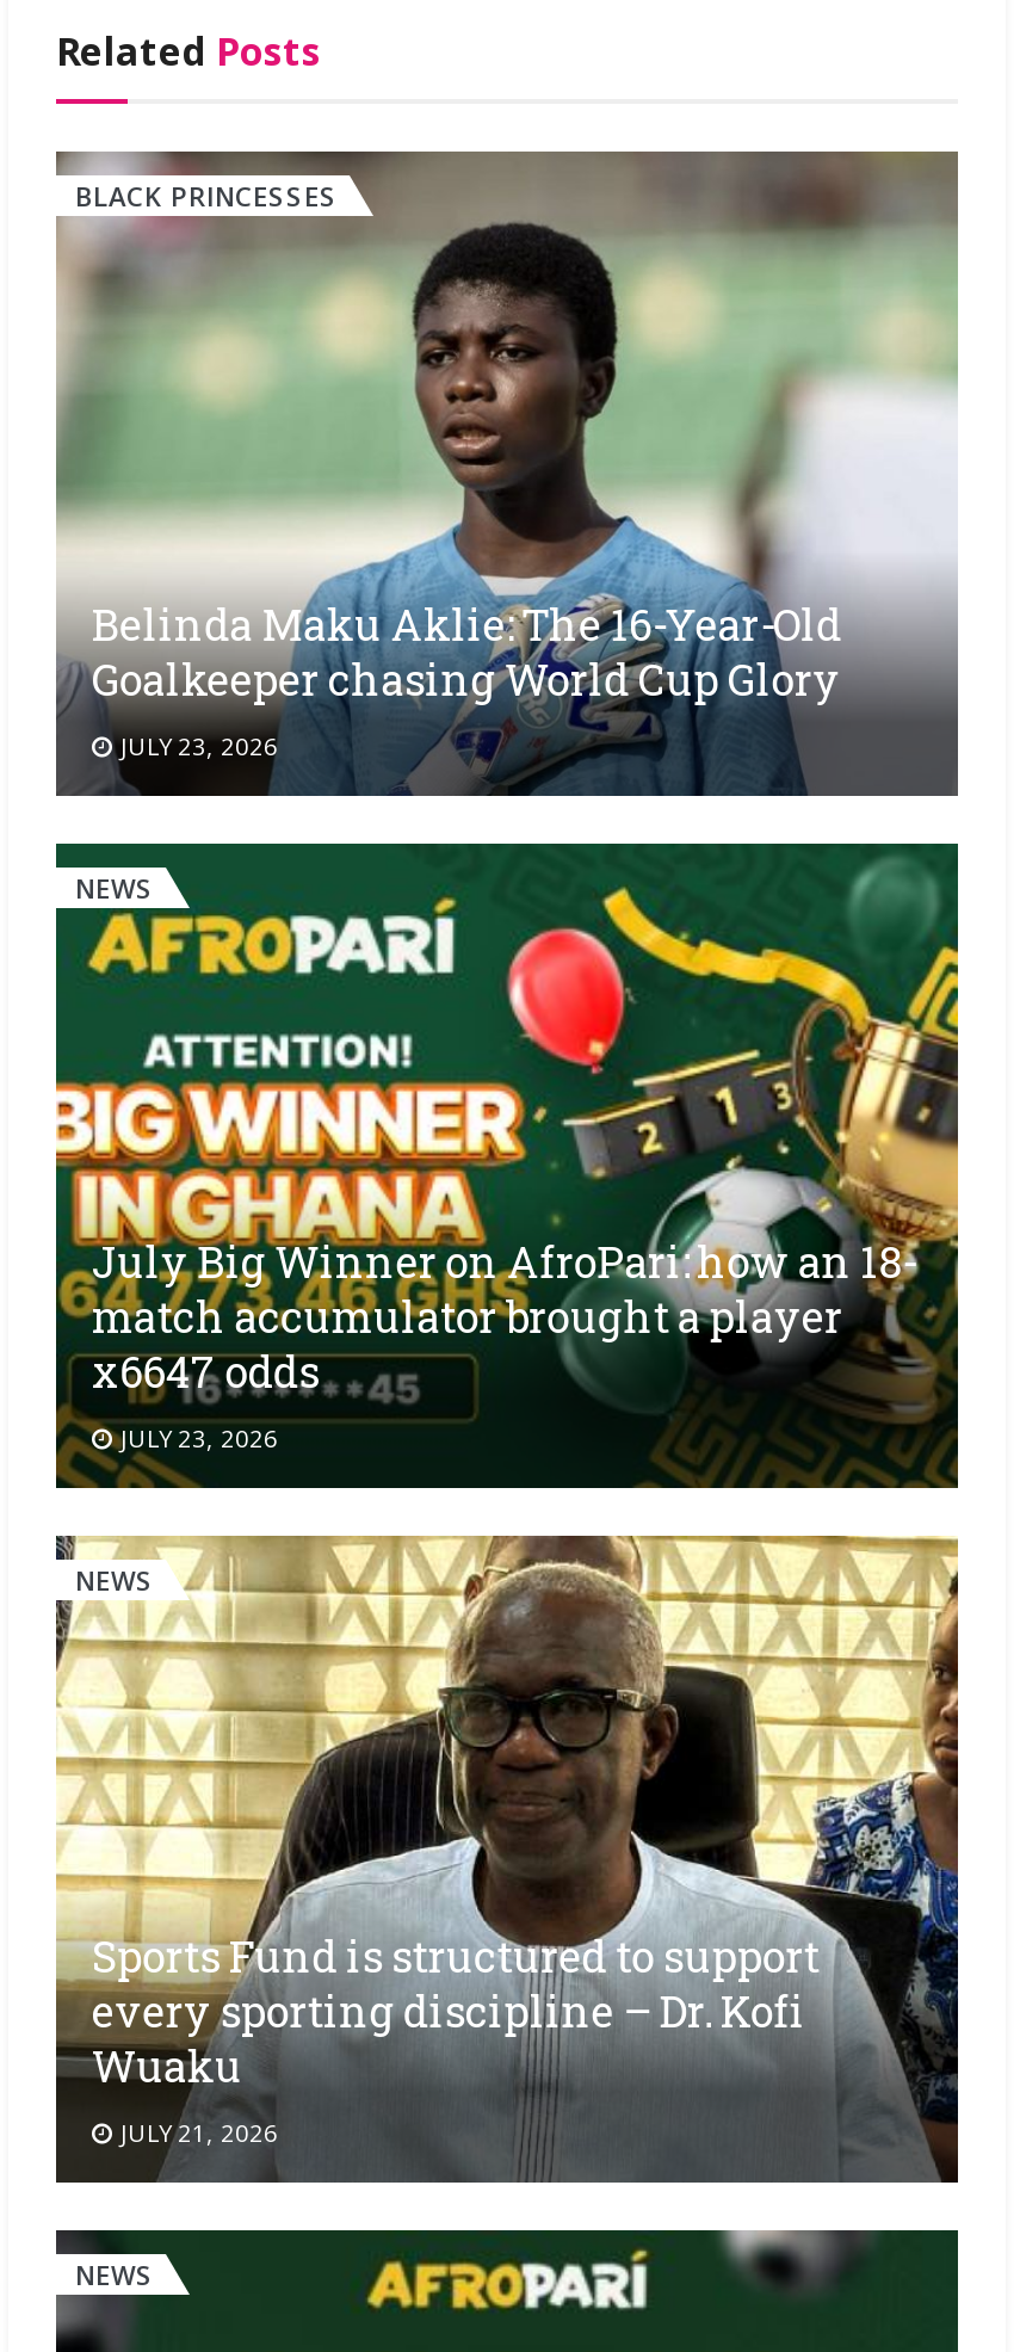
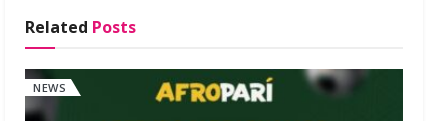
[54,150,960,800] [image] | BLACK PRINCESSES -> none
[92,596,842,763] Belinda Maku Aklie: The 16-Year-Old | Goalkeeper chasing World Cup Glory | JULY 23, 2026 -> none
[54,840,960,1489] [image] | NEWS -> none
[92,1234,915,1456] July Big Winner on AfroPari: how an 18- | match accumulator brought a player | x6647 odds | JULY 23, 2026 -> none
[54,1532,960,2184] [image] | NEWS -> none
[92,1926,820,2148] Sports Fund is structured to support | every sporting discipline – Dr. Kofi | Wuaku | JULY 21, 2026 -> none

